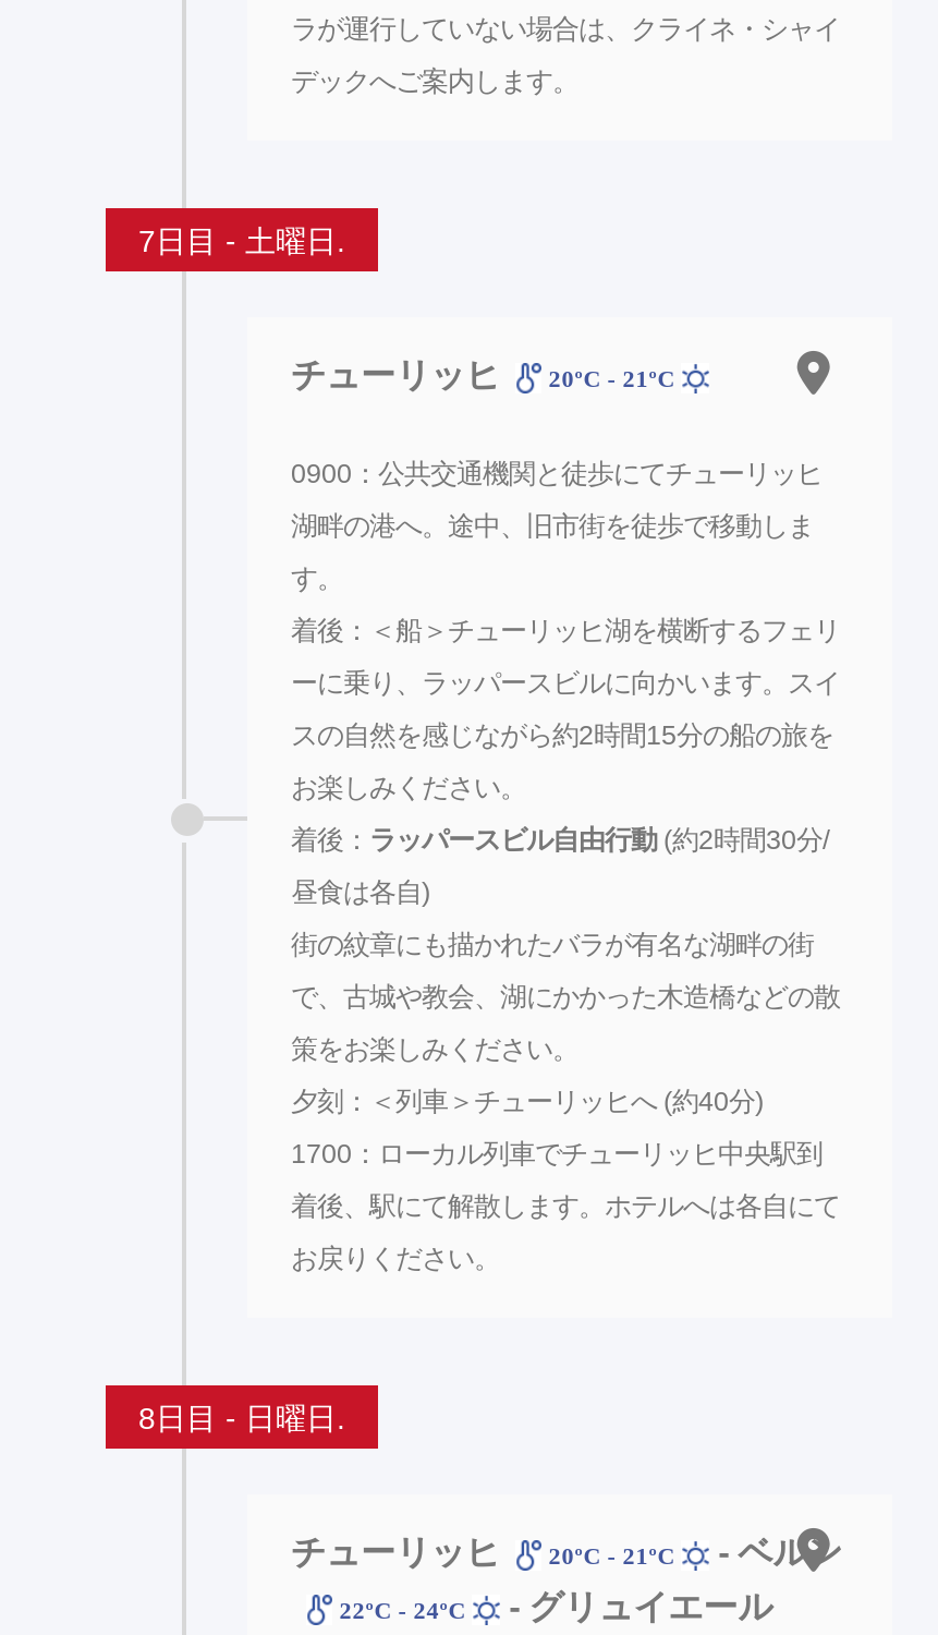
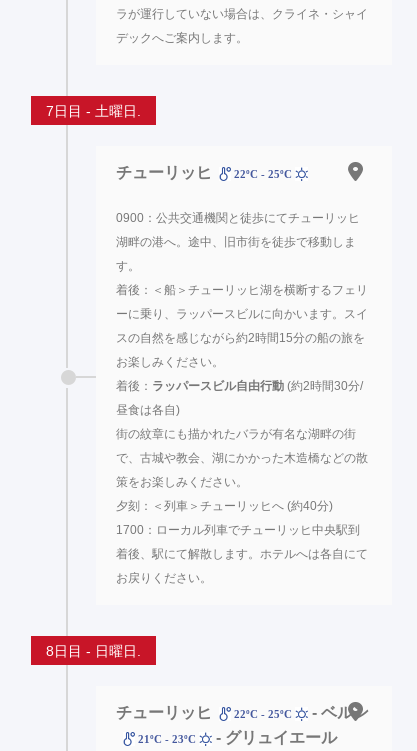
[291,356,681,393] チューリッヒ 20ºC - 21ºC -> [116,164,295,181] チューリッヒ 22ºC - 25ºC
[542,1541,681,1568] 20ºC - 21ºC -> [231,708,295,720] 22ºC - 25ºC
[333,1587,773,1624] 22ºC - 24ºC - グリュイエール -> [135,729,337,746] 21ºC - 23ºC - グリュイエール

